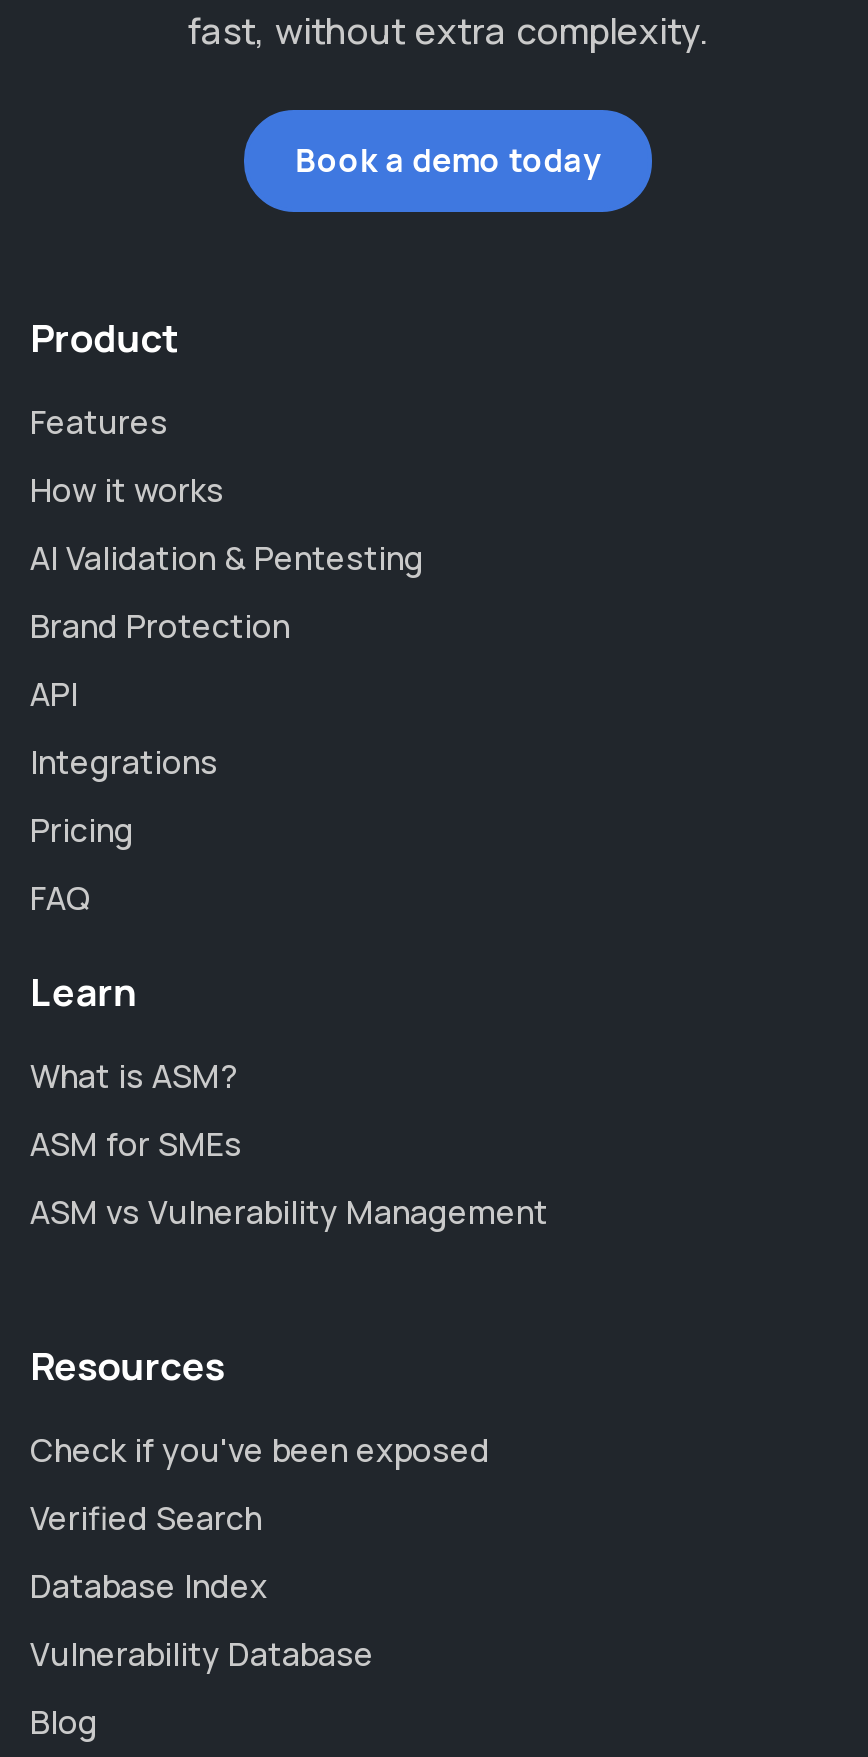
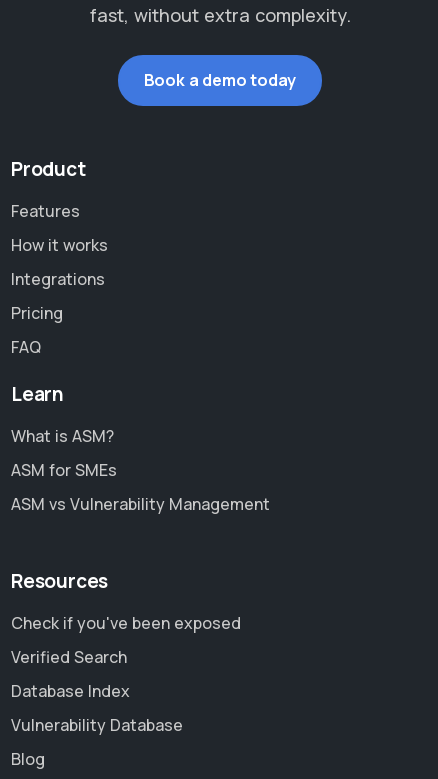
[30,536,424,716] AI Validation & Pentesting | Brand Protection | API -> none

